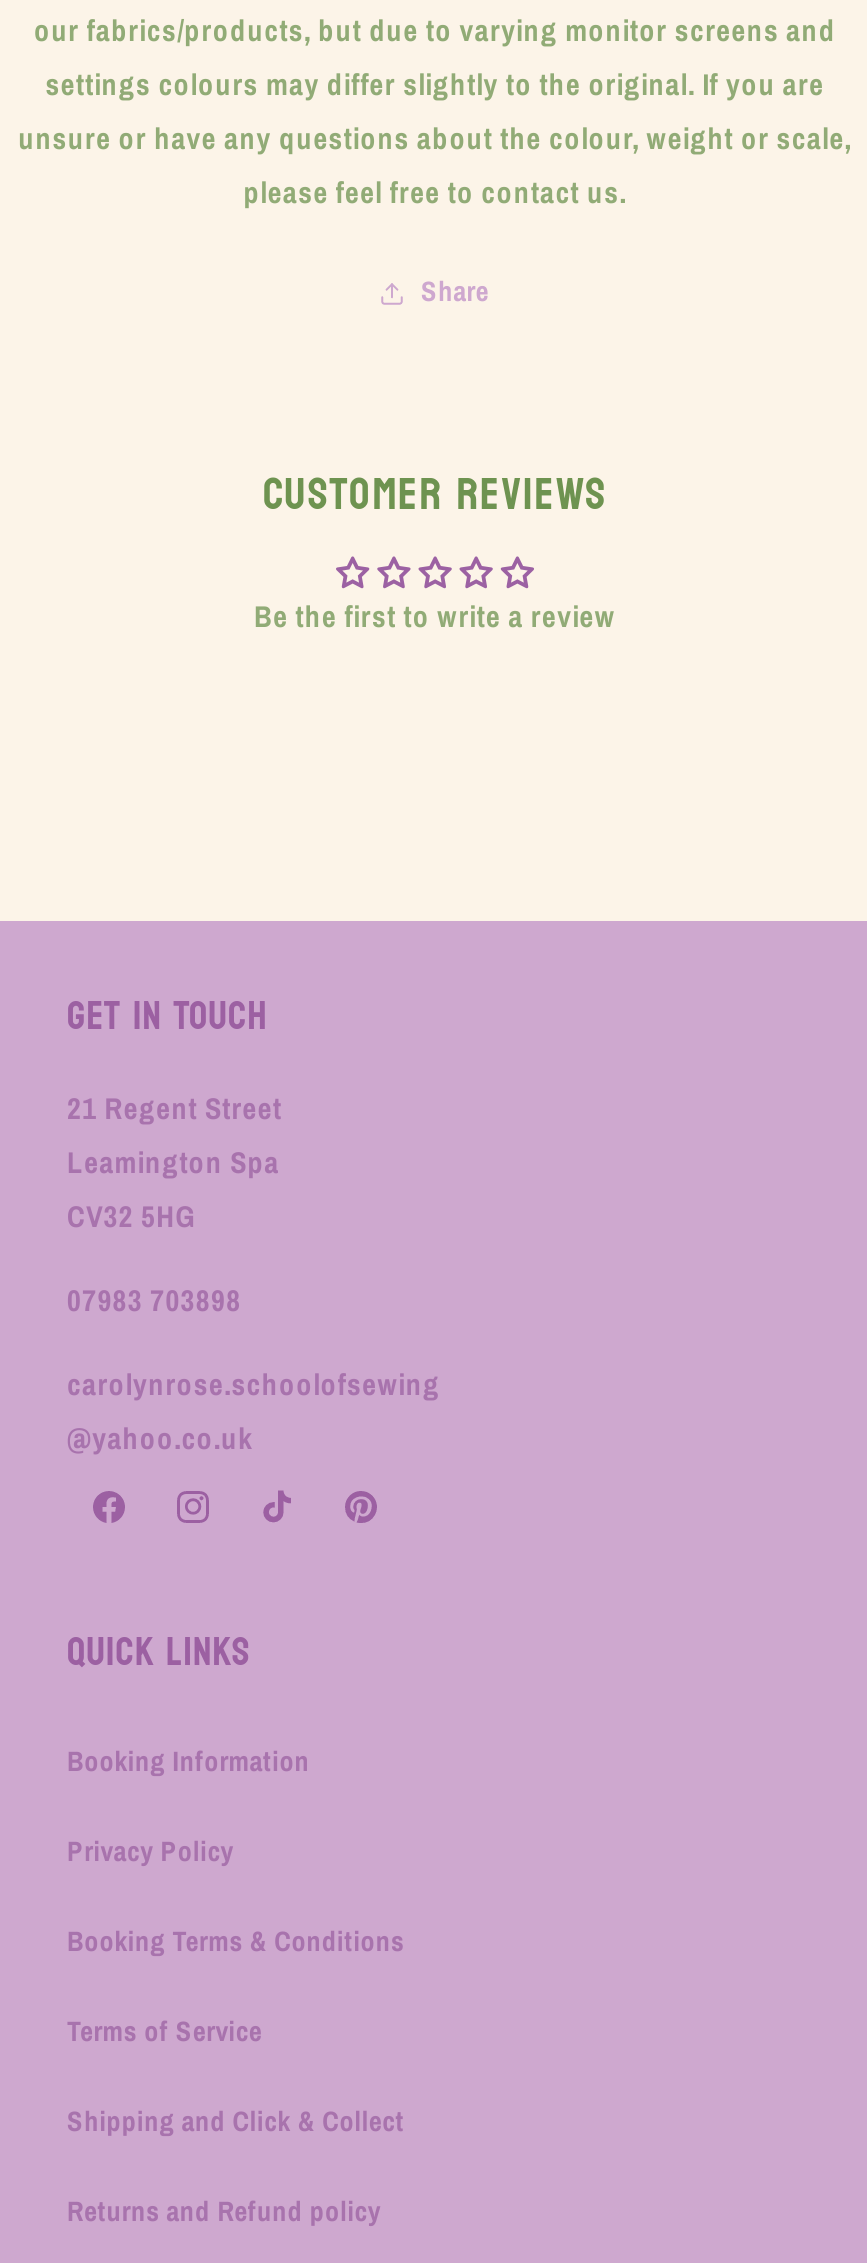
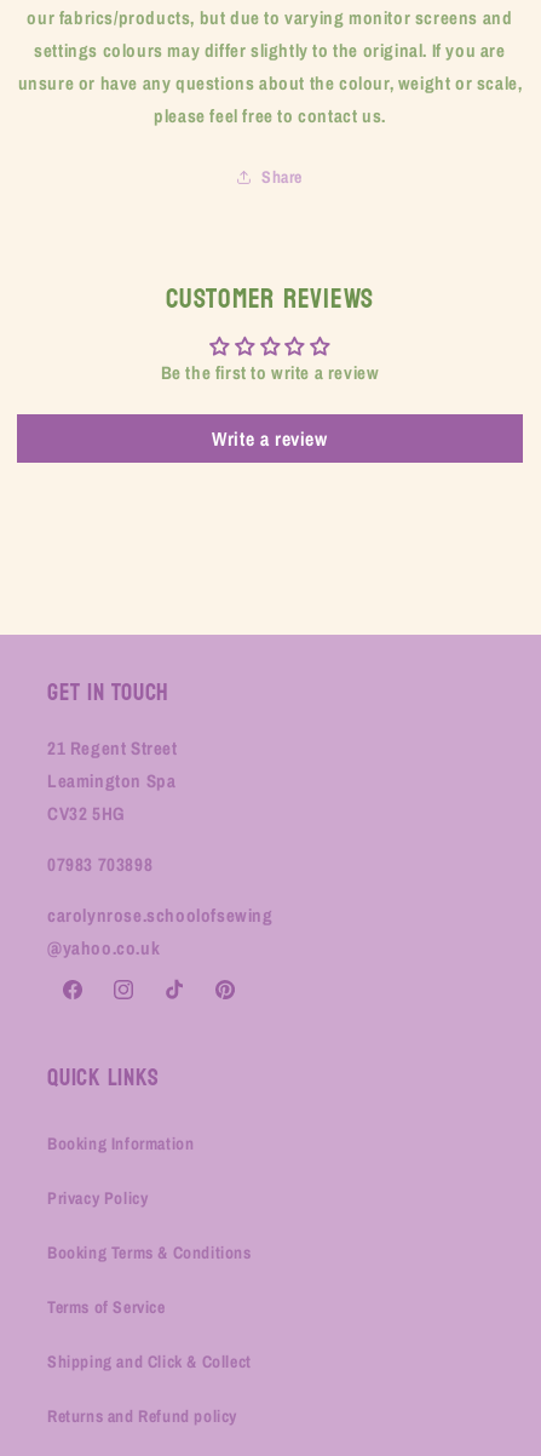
none -> [212,425,328,452] Write a review

